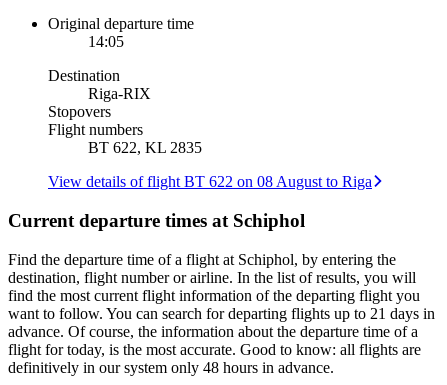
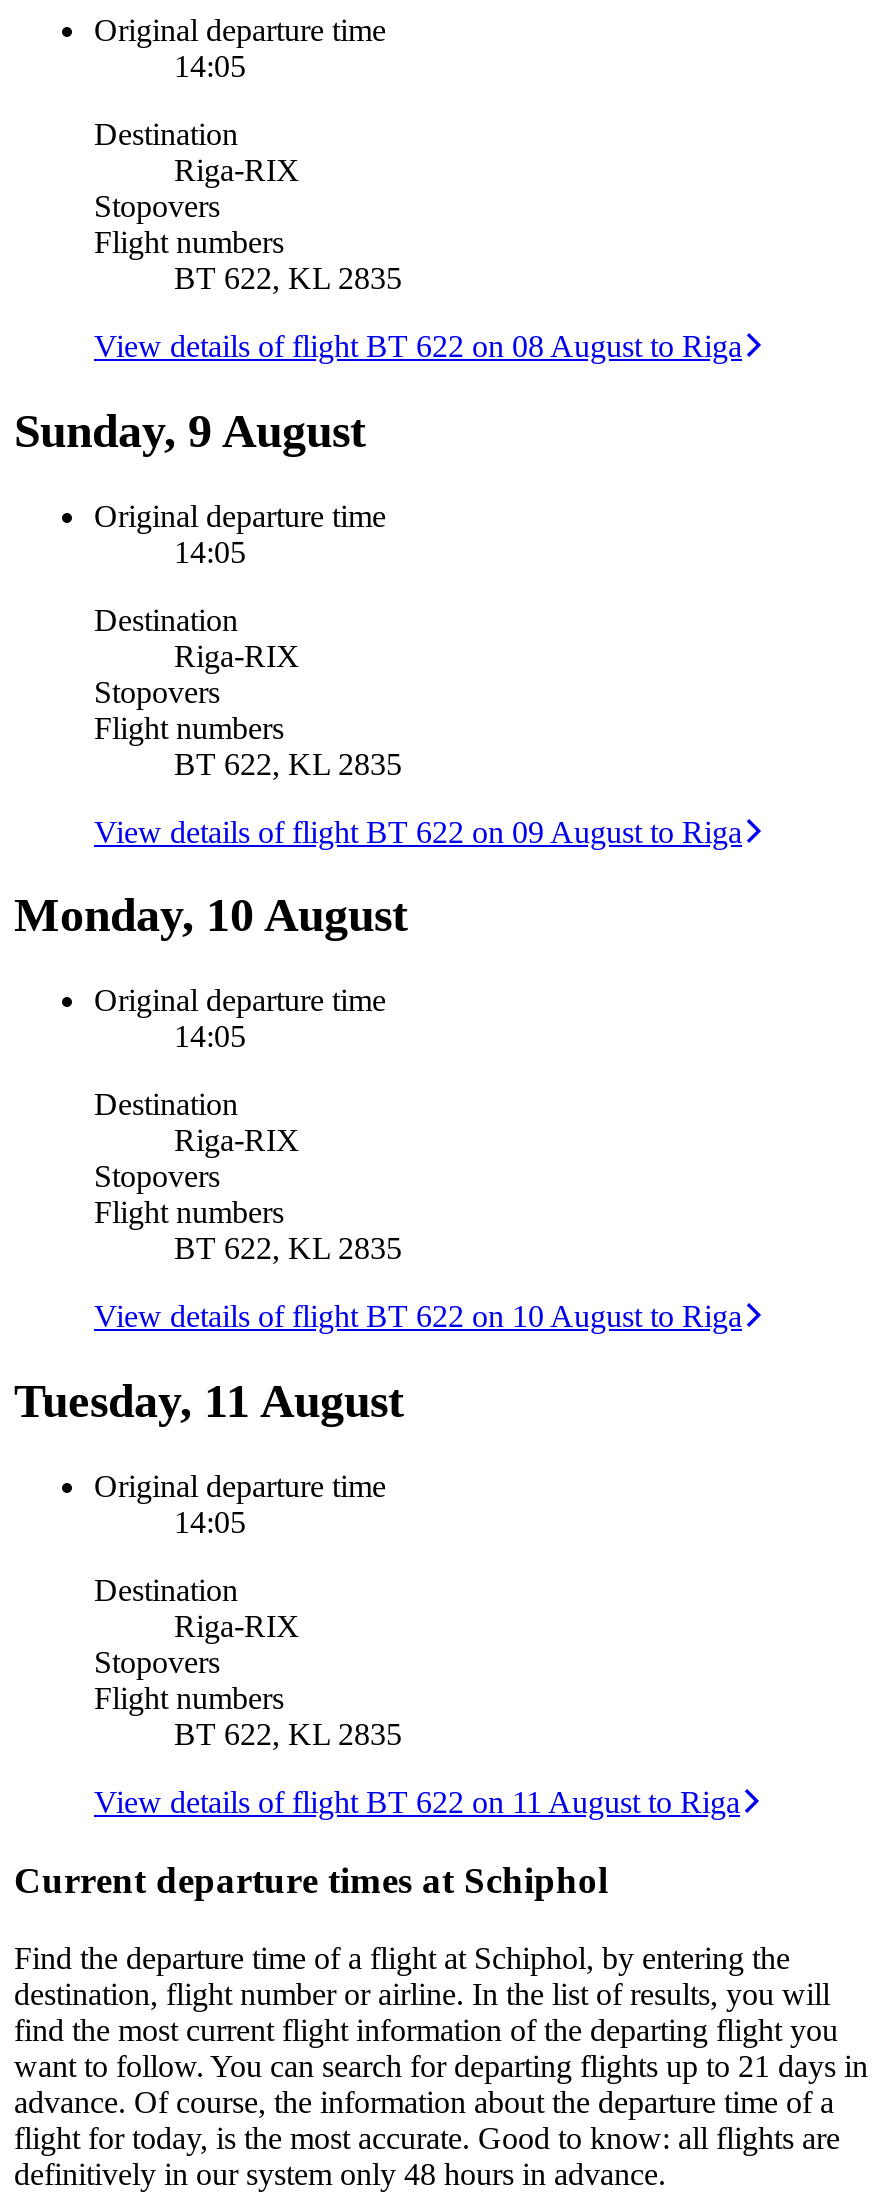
none -> [14,404,742,1819] Sunday, 9 August | Original departure time | 14:05 | Destination | Riga-RIX | Stopovers | Flight numbers | BT 622, KL 2835 | View details of flight BT 622 on 09 August to Riga | Monday, 10 August | Original departure time | 14:05 | Destination | Riga-RIX | Stopovers | Flight numbers | BT 622, KL 2835 | View details of flight BT 622 on 10 August to Riga | Tuesday, 11 August | Original departure time | 14:05 | Destination | Riga-RIX | Stopovers | Flight numbers | BT 622, KL 2835 | View details of flight BT 622 on 11 August to Riga

